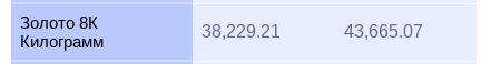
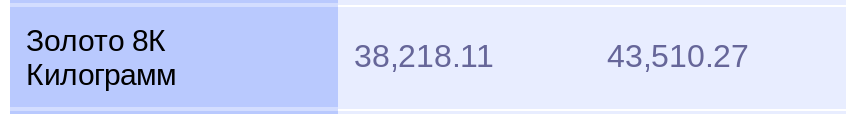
[202,23,281,41] 38,229.21 -> [354,40,494,74] 38,218.11
[343,23,423,41] 43,665.07 -> [607,40,749,74] 43,510.27

